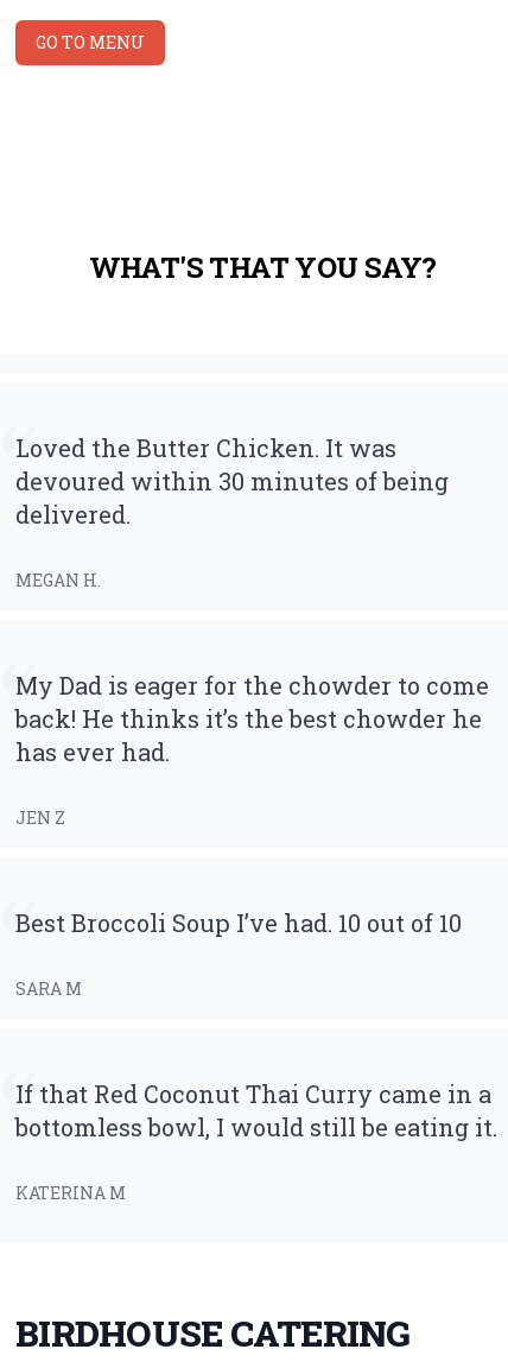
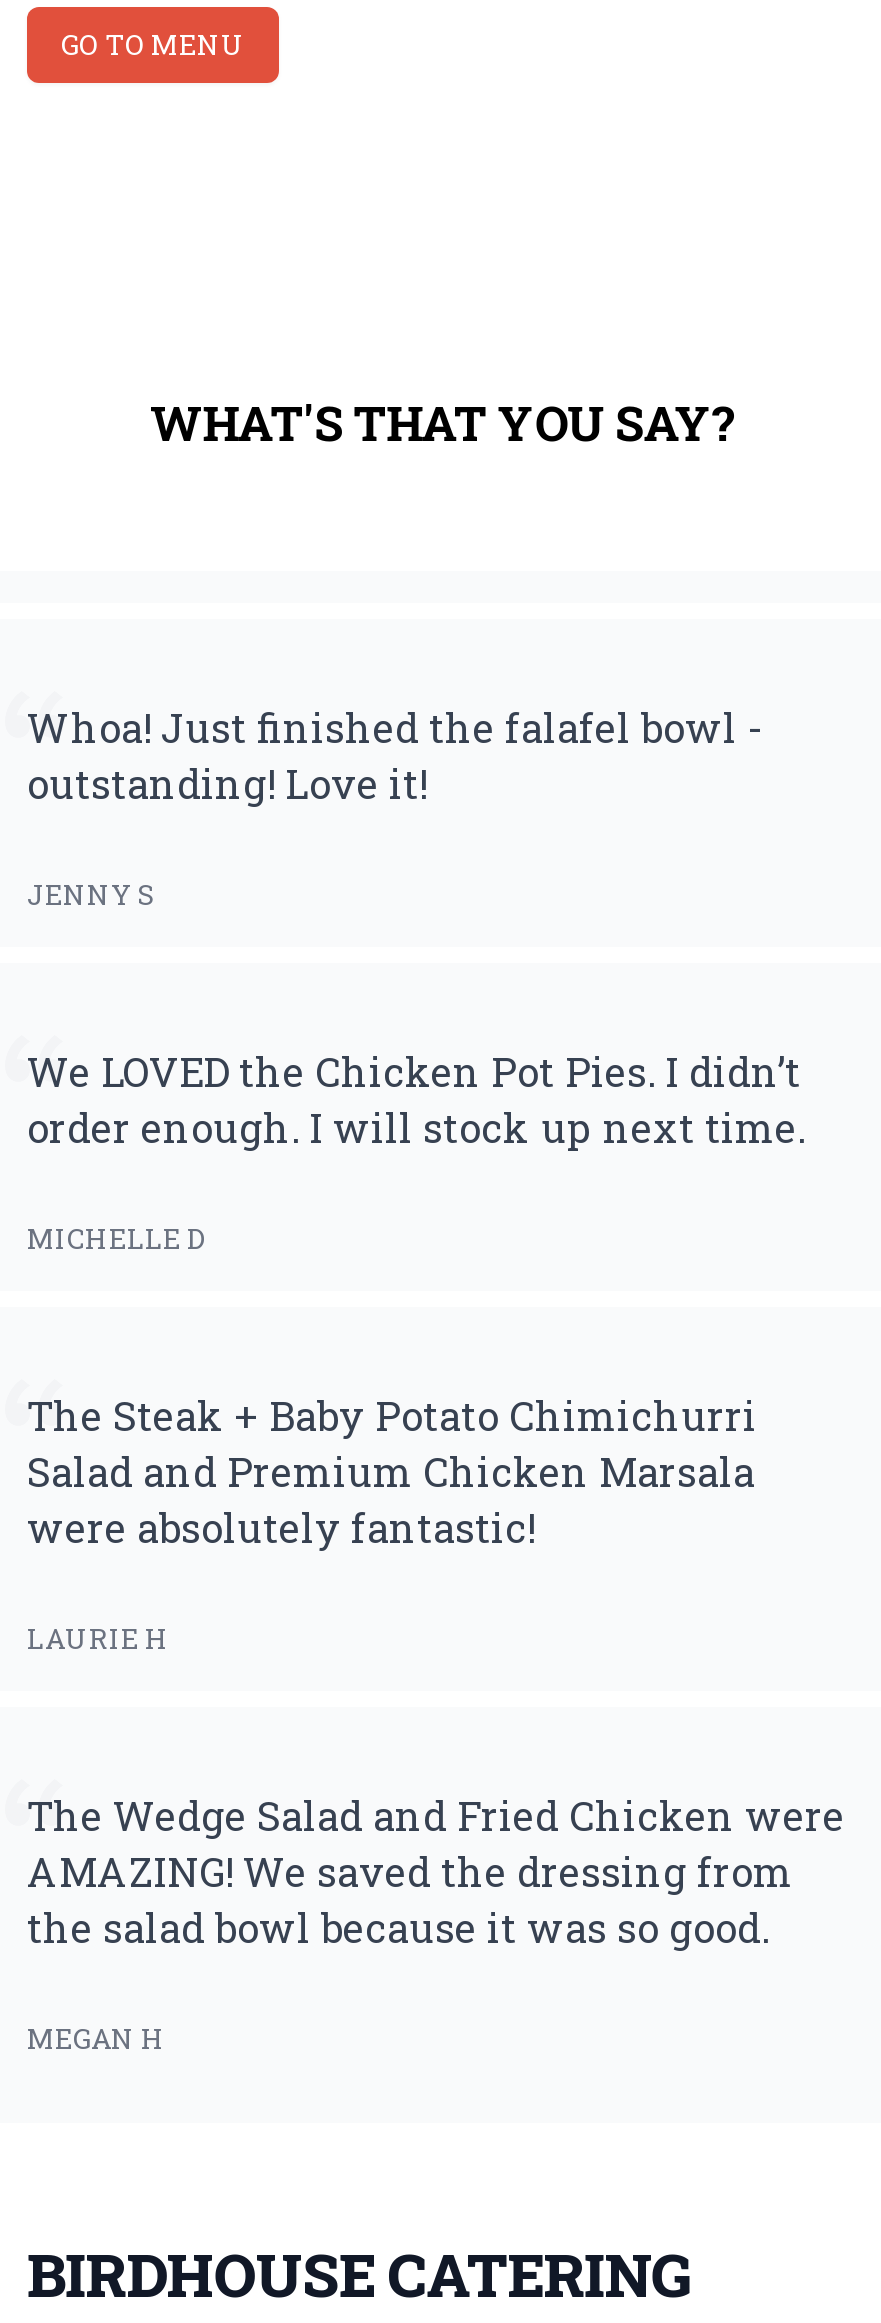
[15,432,449,529] Loved the Butter Chicken. It was | devoured within 30 minutes of being | delivered. -> [27,701,763,809] Whoa! Just finished the falafel bowl - | outstanding! Love it!
[15,569,101,591] MEGAN H. -> [27,875,155,913] JENNY S
[15,669,489,767] My Dad is eager for the chowder to come | back! He thinks it’s the best chowder he | has ever had. -> [27,1045,805,1153] We LOVED the Chicken Pot Pies. I didn’t | order enough. I will stock up next time.
[15,806,65,829] JEN Z -> [27,1219,207,1257] MICHELLE D
[15,907,462,938] Best Broccoli Soup I’ve had. 10 out of 10 -> [27,1389,757,1553] The Steak + Baby Potato Chimichurri | Salad and Premium Chicken Marsala | were absolutely fantastic!
[15,977,82,1000] SARA M -> [27,1619,169,1657] LAURIE H
[15,1078,497,1142] If that Red Coconut Thai Curry came in a | bottomless bowl, I would still be eating it. -> [27,1789,845,1953] The Wedge Salad and Fried Chicken were | AMAZING! We saved the dressing from | the salad bowl because it was so good.
[15,1181,126,1204] KATERINA M -> [27,2019,165,2057] MEGAN H

